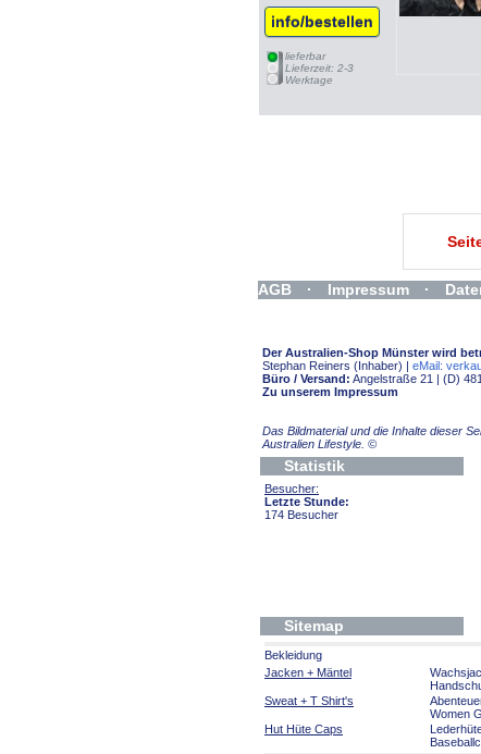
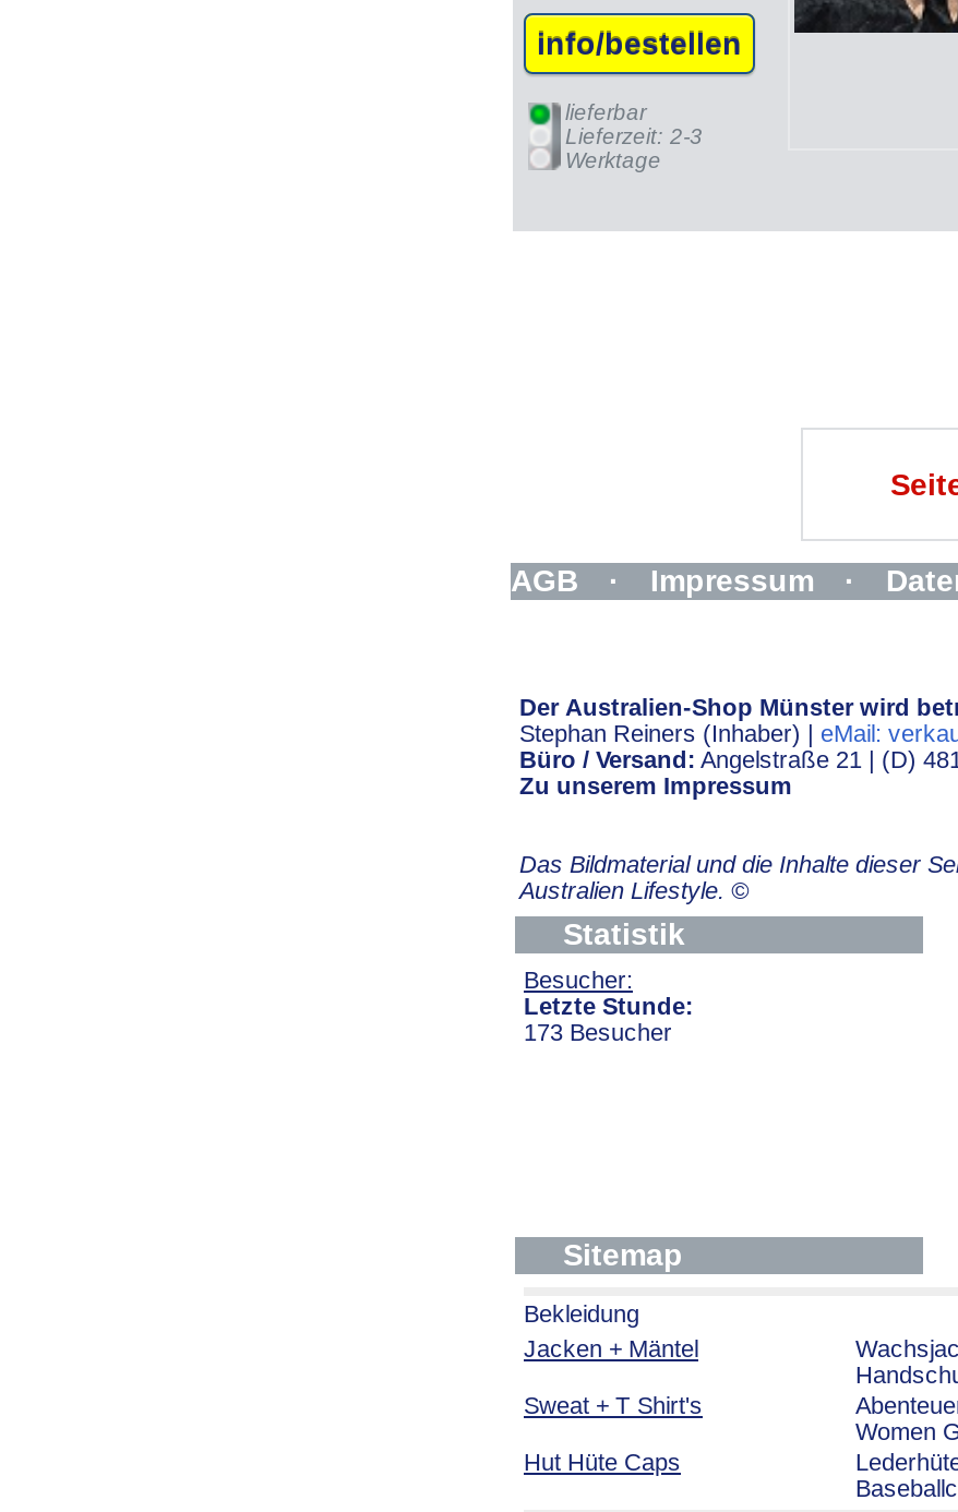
[264,508,338,521] 174 Besucher -> [524,1019,672,1045] 173 Besucher

